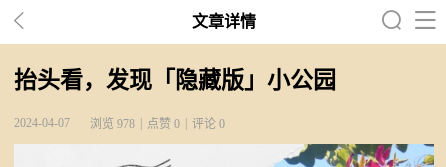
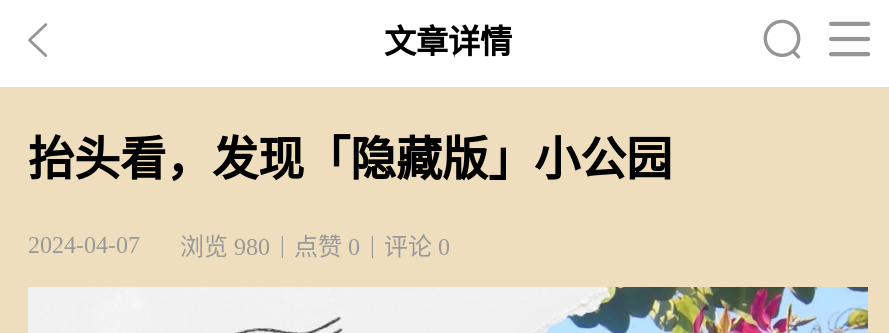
[14,115,225,131] 2024-04-07 浏览 978 点赞 0 评论 0 -> [28,230,450,261] 2024-04-07 浏览 980 点赞 0 评论 0

